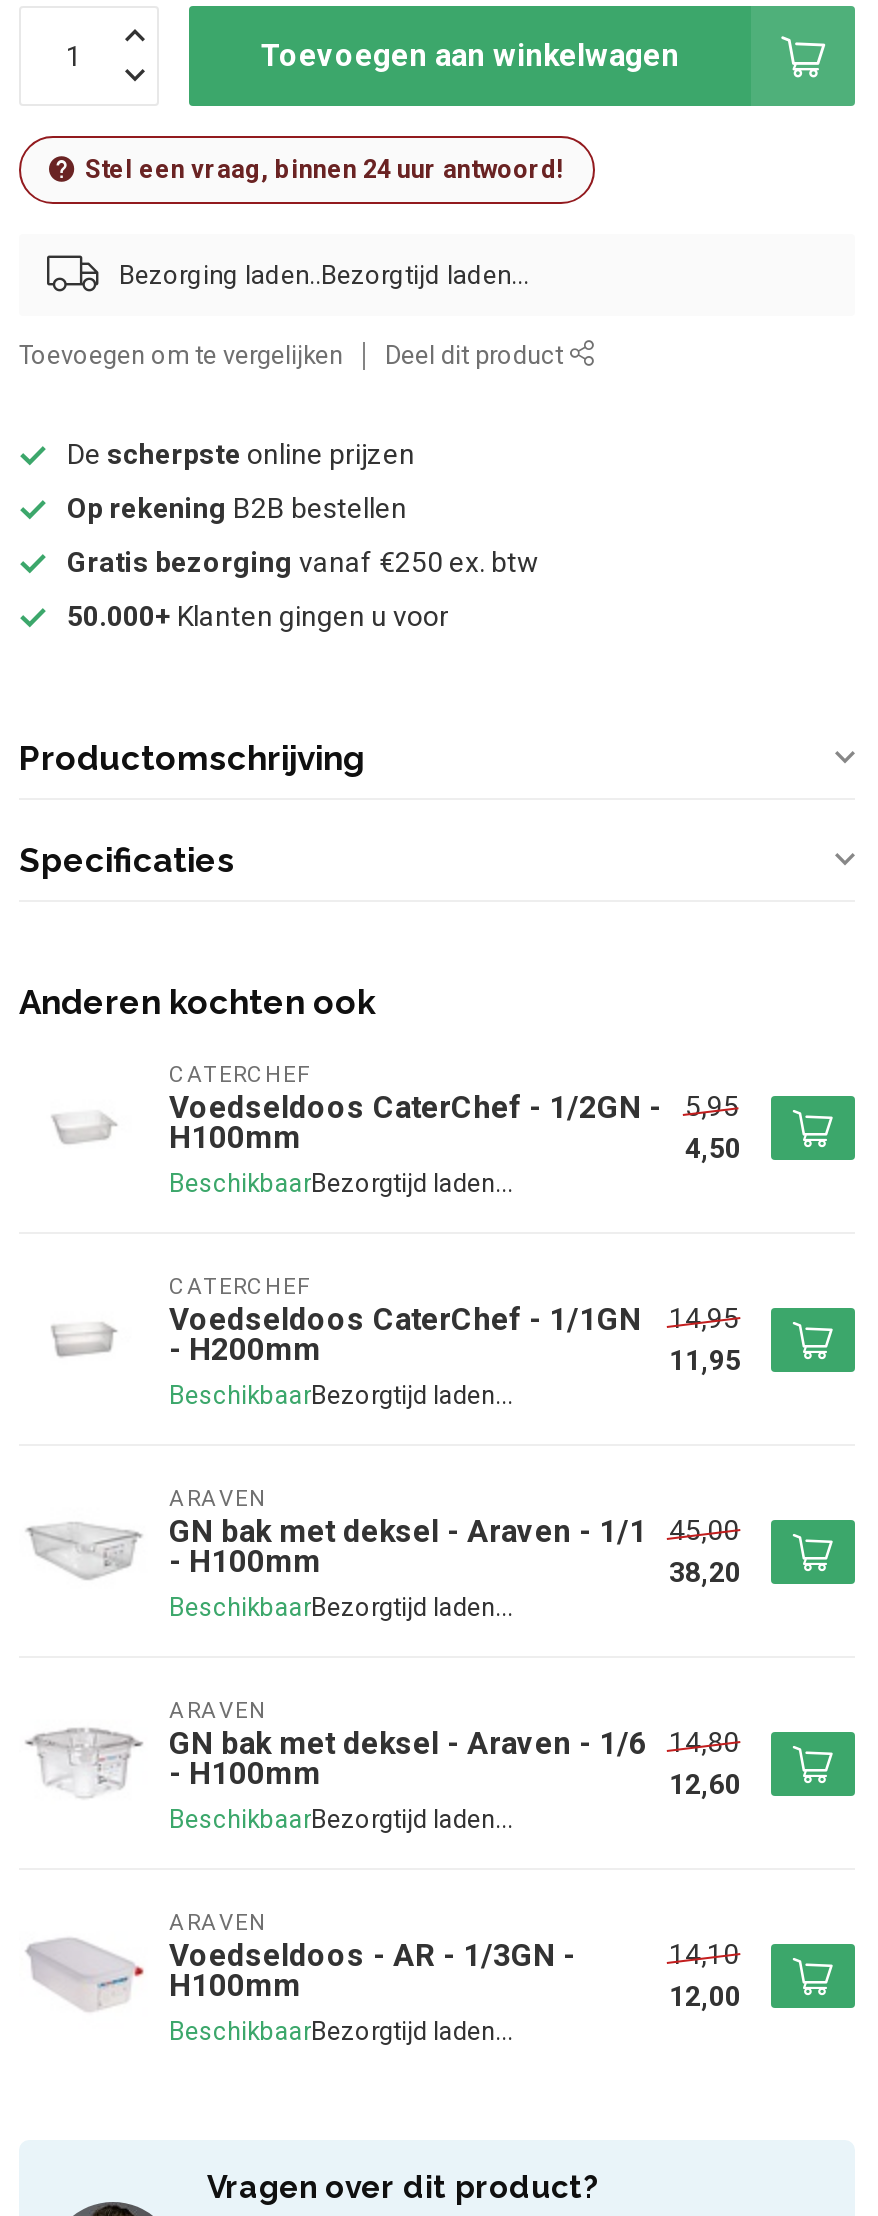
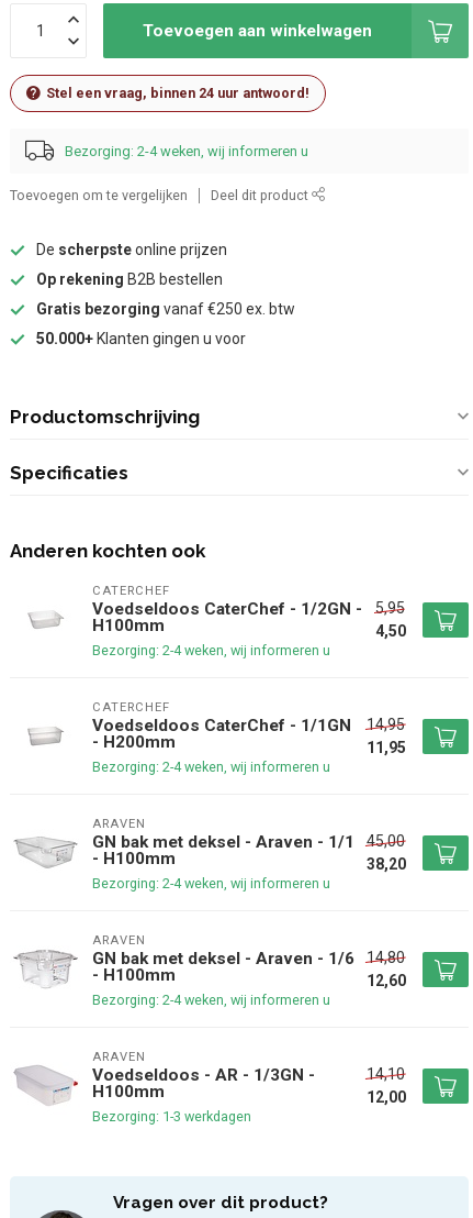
[119,260,321,290] Bezorging laden.. -> [65,143,308,159] Bezorging: 2-4 weken, wij informeren u
[169,1169,311,1199] Beschikbaar -> [92,642,330,659] Bezorging: 2-4 weken, wij informeren u
[169,1381,311,1411] Beschikbaar -> [92,759,330,775] Bezorging: 2-4 weken, wij informeren u
[169,1593,311,1623] Beschikbaar -> [92,875,330,892] Bezorging: 2-4 weken, wij informeren u
[169,1805,311,1835] Beschikbaar -> [92,992,330,1008] Bezorging: 2-4 weken, wij informeren u
[169,2017,311,2047] Beschikbaar -> [92,1108,251,1125] Bezorging: 1-3 werkdagen

